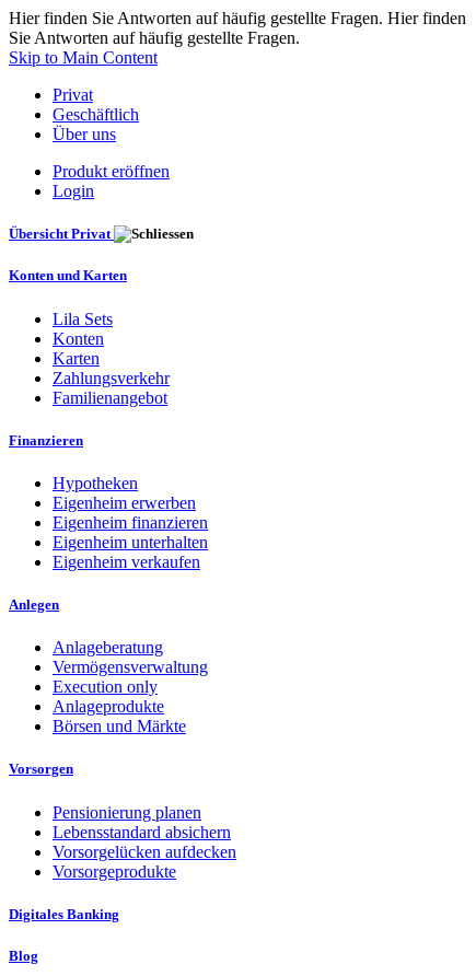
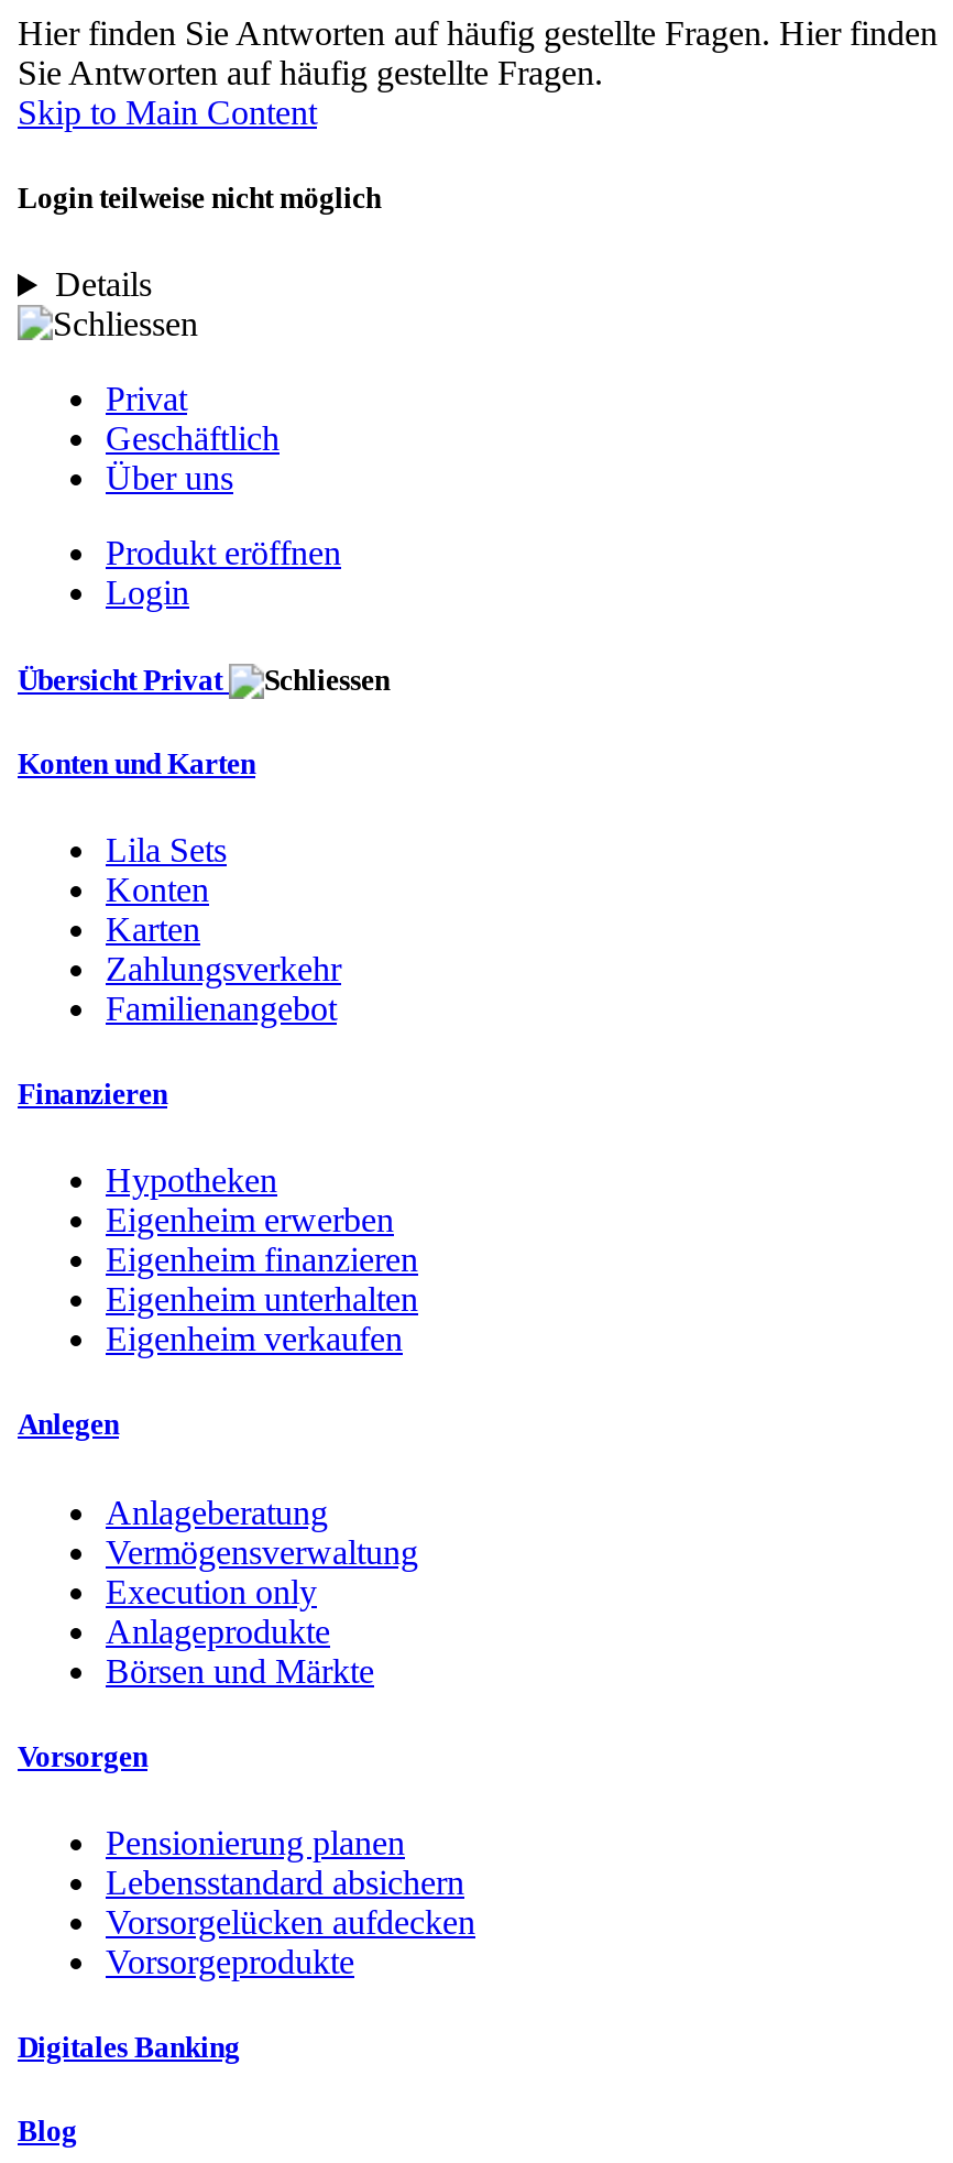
none -> [18,182,381,303] Login teilweise nicht möglich | Details

